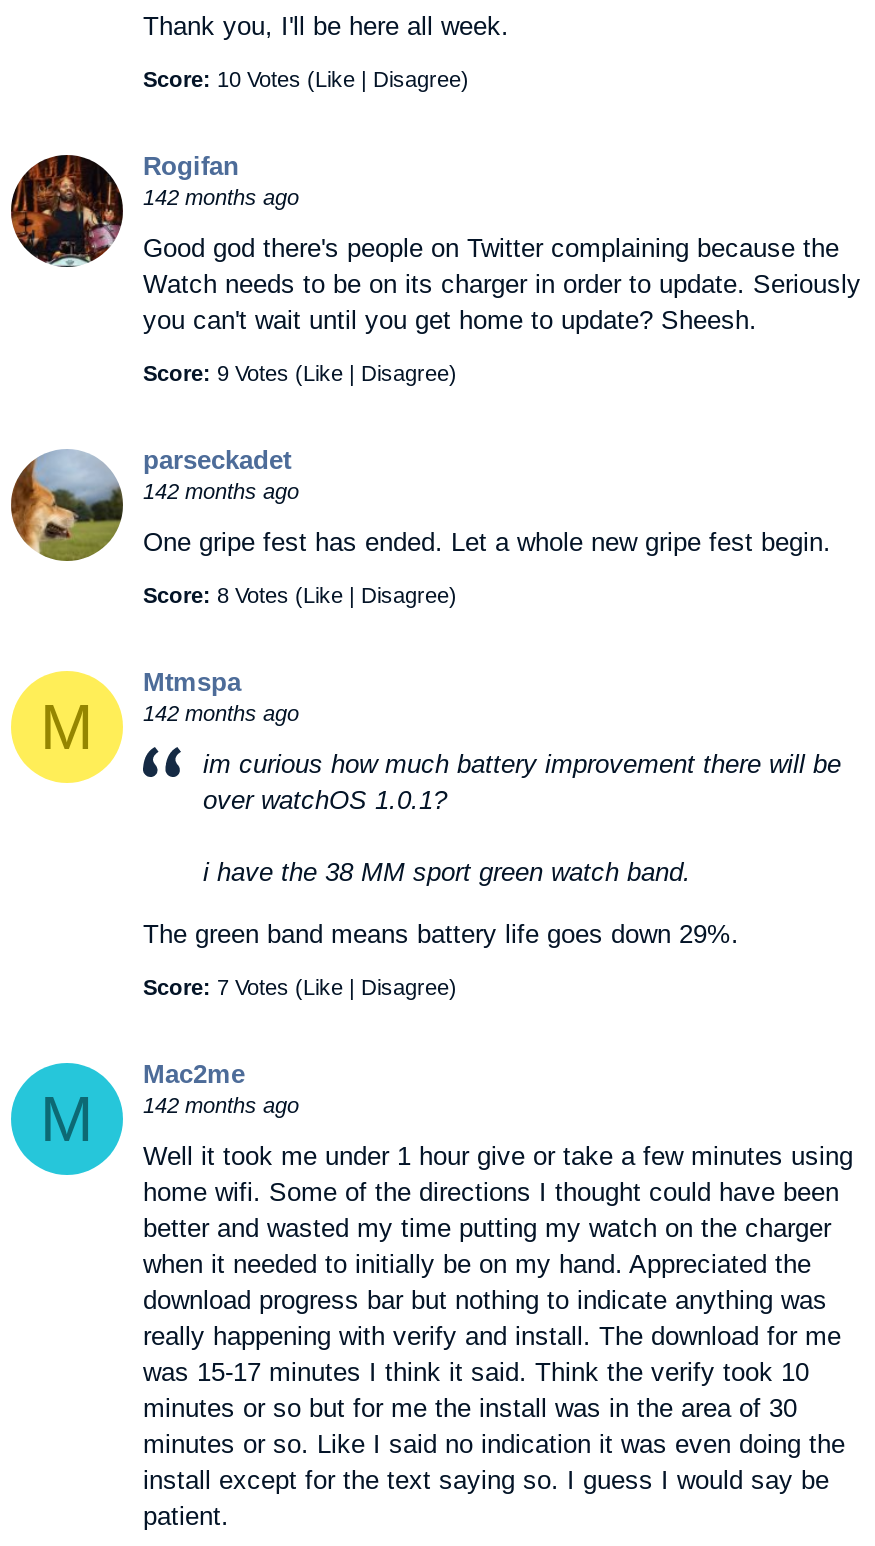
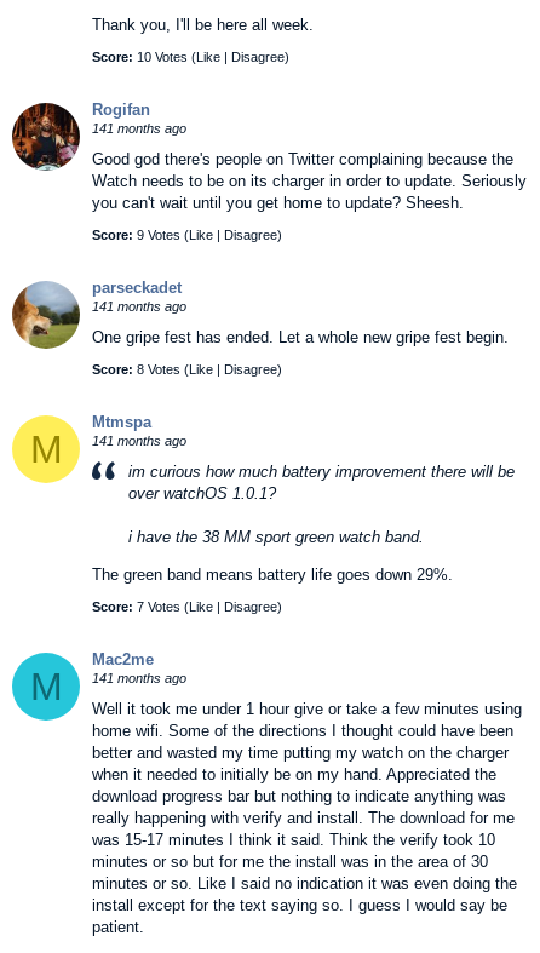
[143,185,299,209] 142 months ago -> [92,121,186,135] 141 months ago
[143,479,299,503] 142 months ago -> [92,299,186,313] 141 months ago
[143,701,299,725] 142 months ago -> [92,433,186,448] 141 months ago
[143,1093,299,1117] 142 months ago -> [92,670,186,685] 141 months ago

